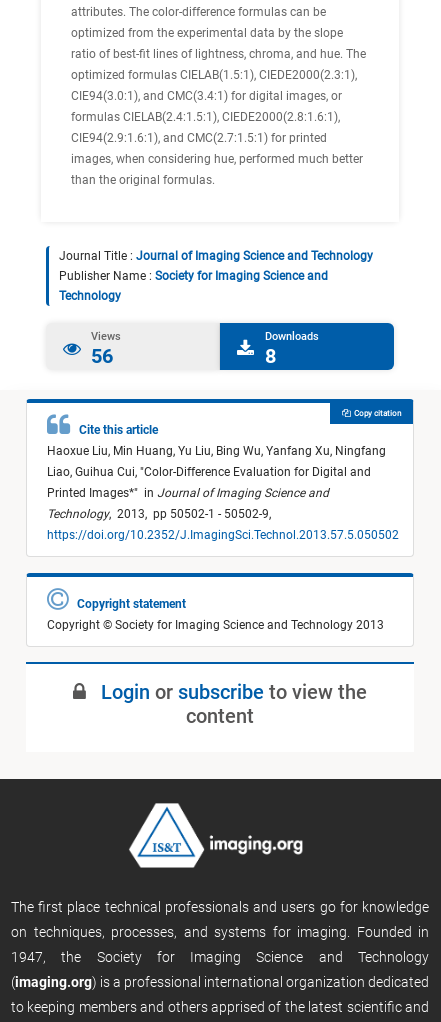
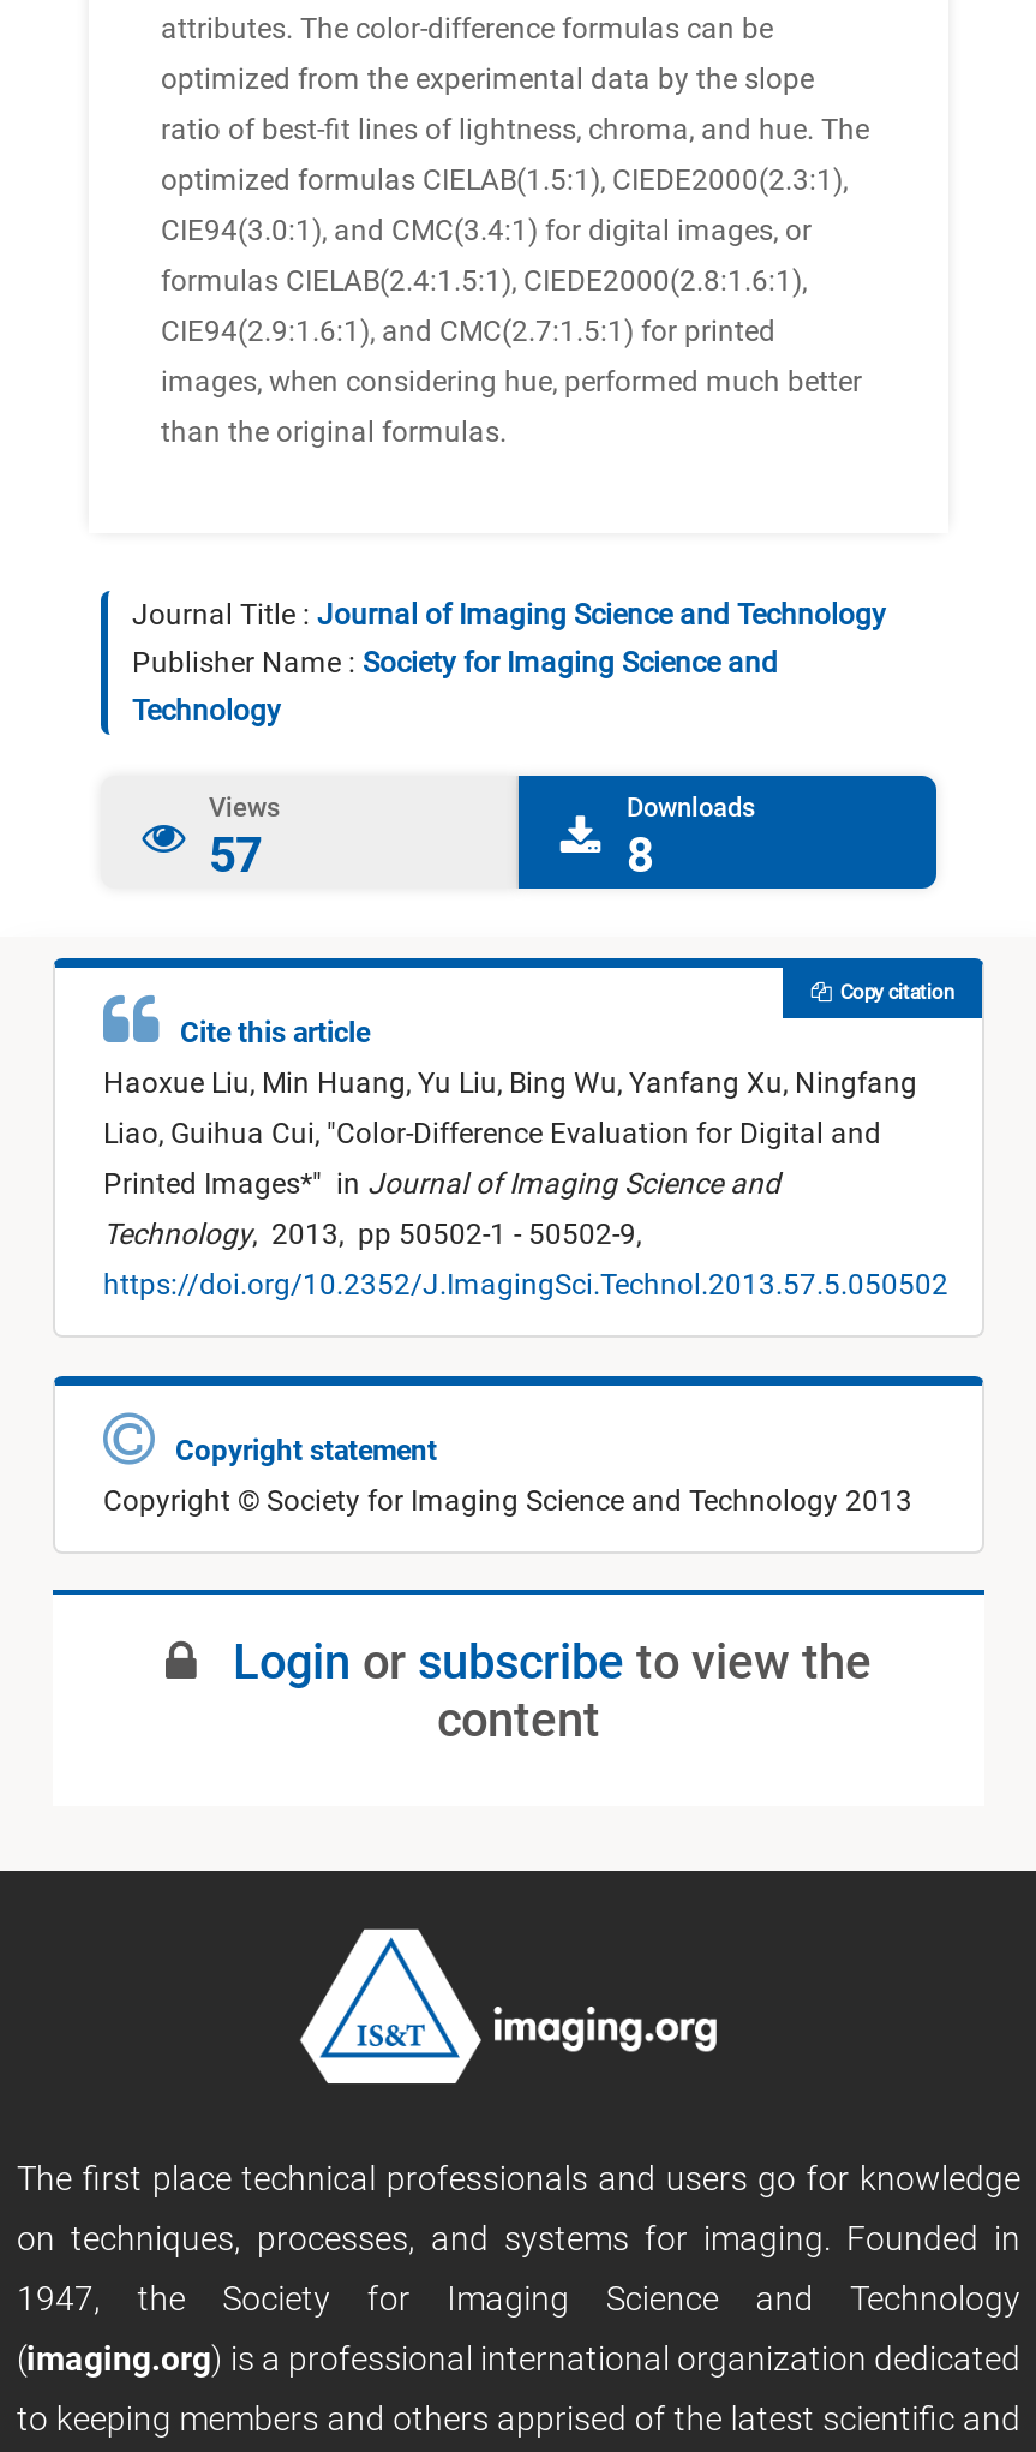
[91,344,113,368] 56 -> [209,826,262,884] 57

